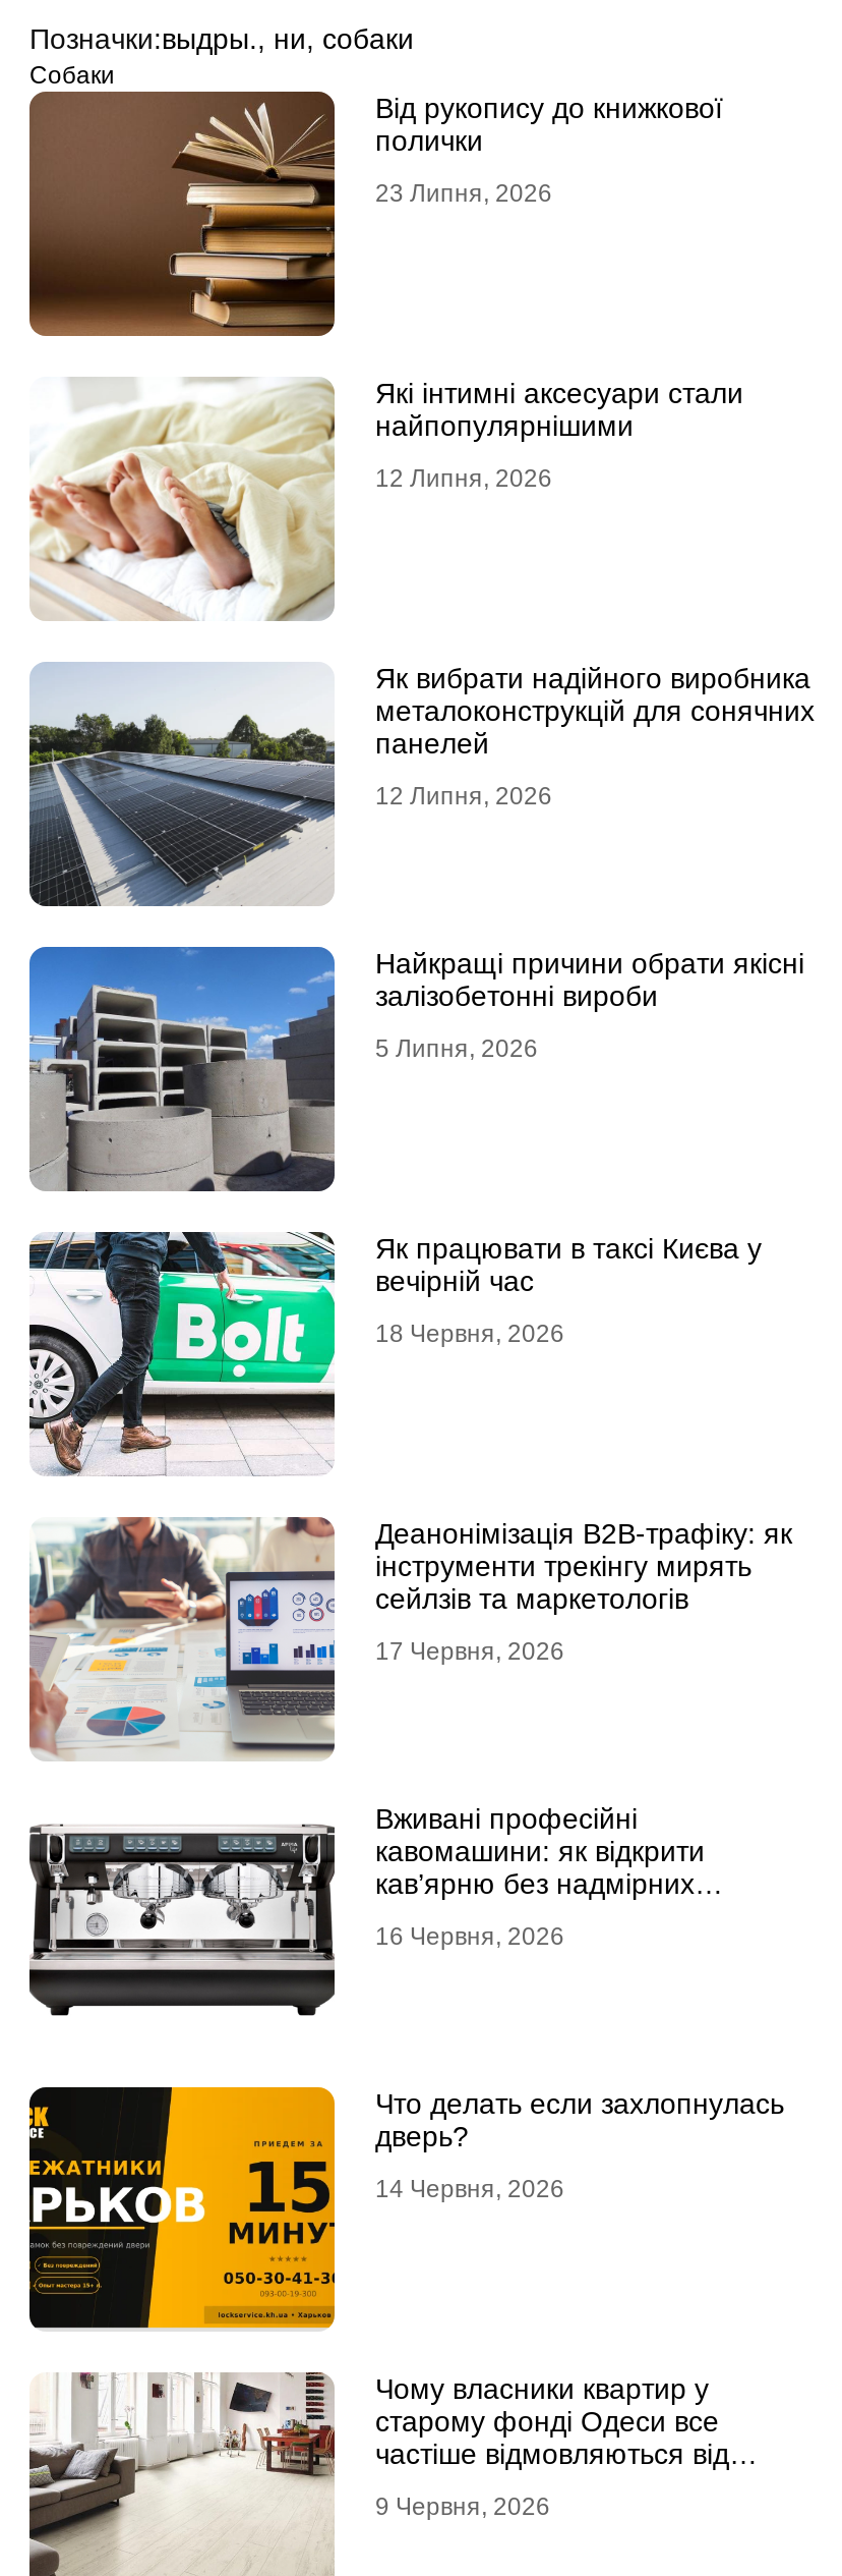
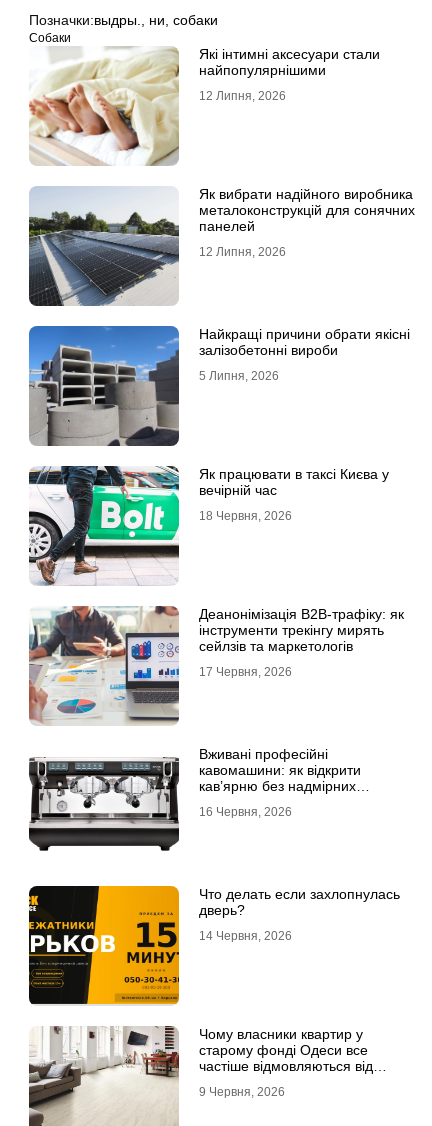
[27,90,723,338] [image] | Від рукопису до книжкової | полички | 23 Липня, 2026 -> none

